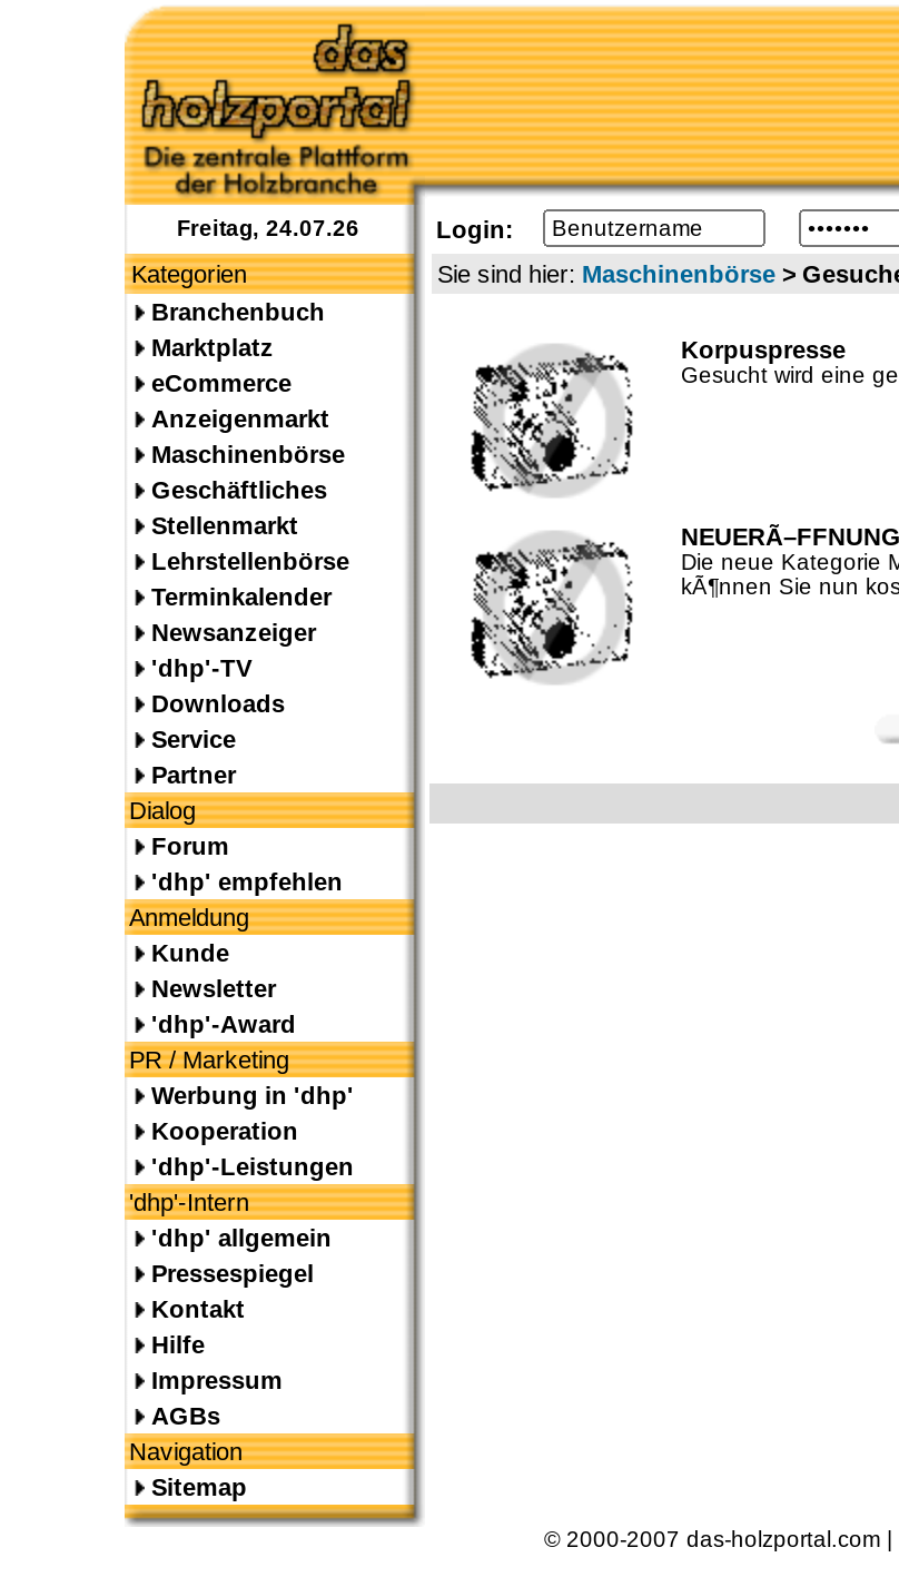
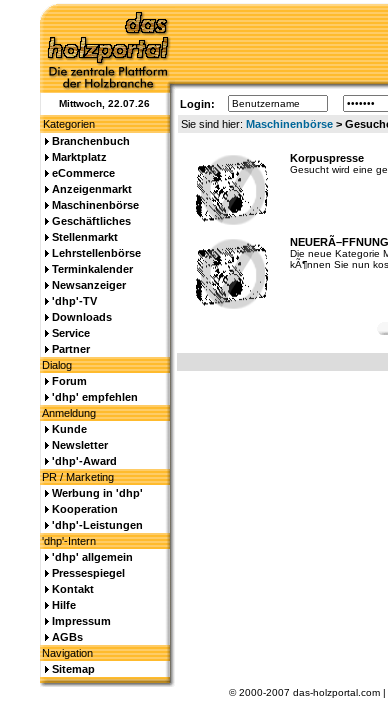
[177,216,373,240] Freitag, 24.07.26 -> [59,98,156,109] Mittwoch, 22.07.26

